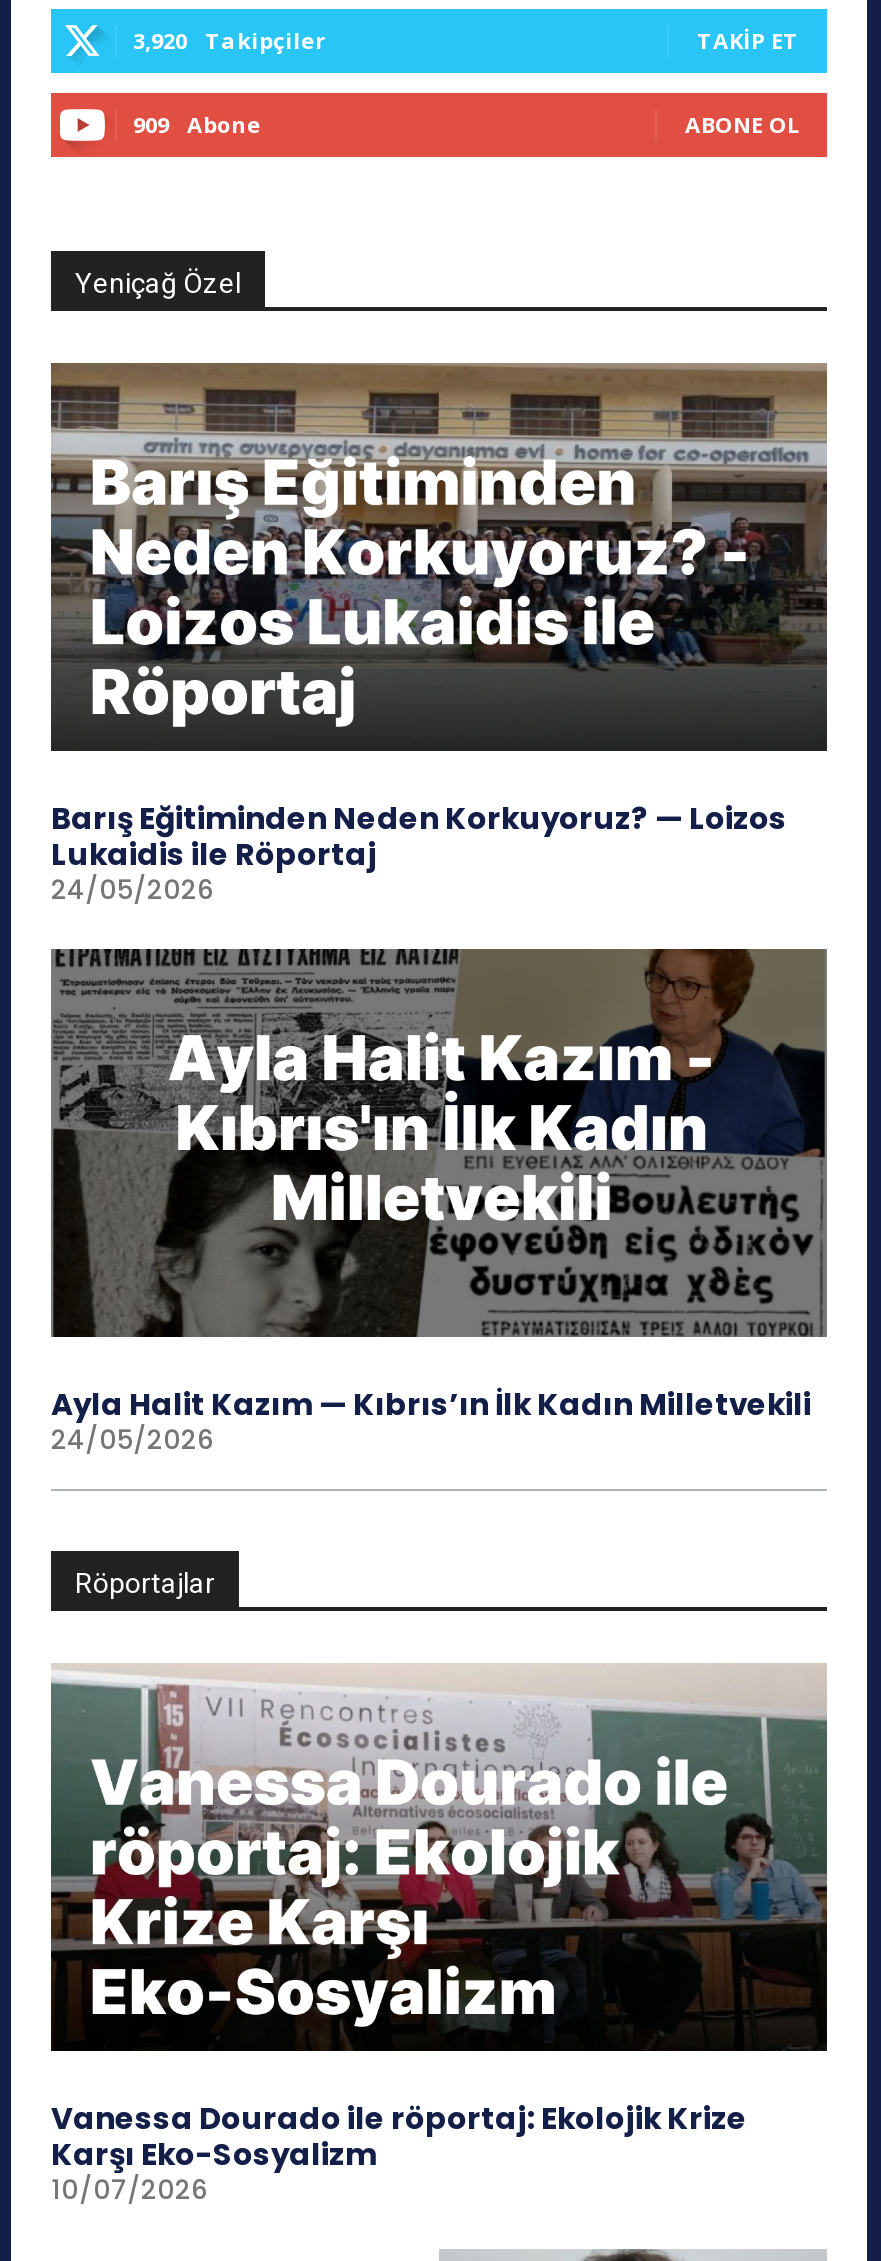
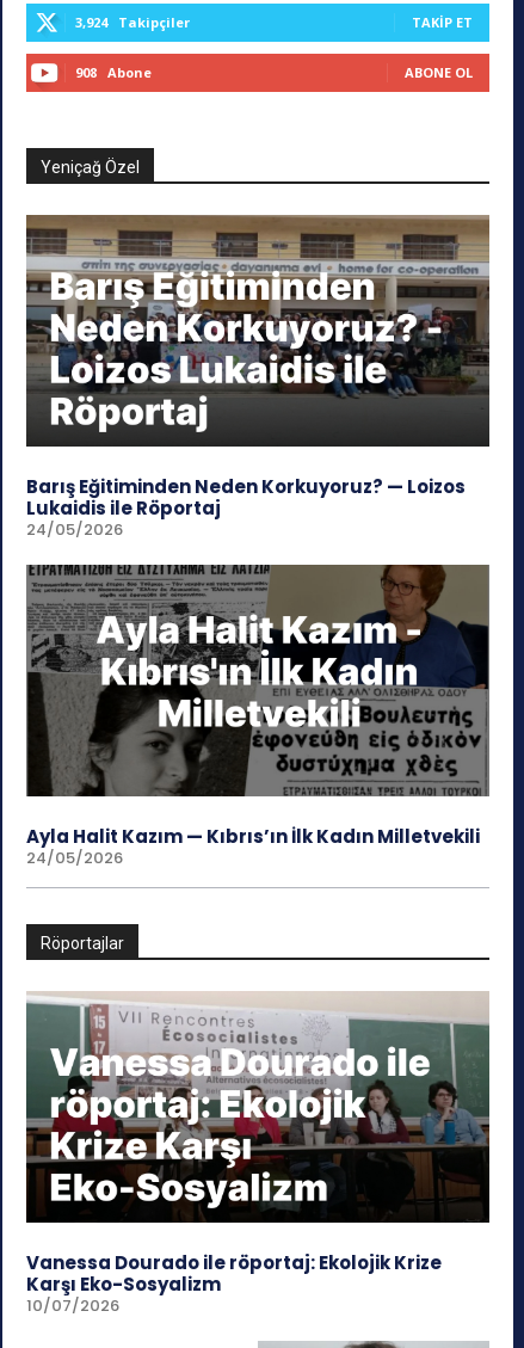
[133,25,325,55] 3,920 Takipçiler -> [75,13,190,31] 3,924 Takipçiler
[133,109,261,139] 909 Abone -> [75,63,152,81] 908 Abone

